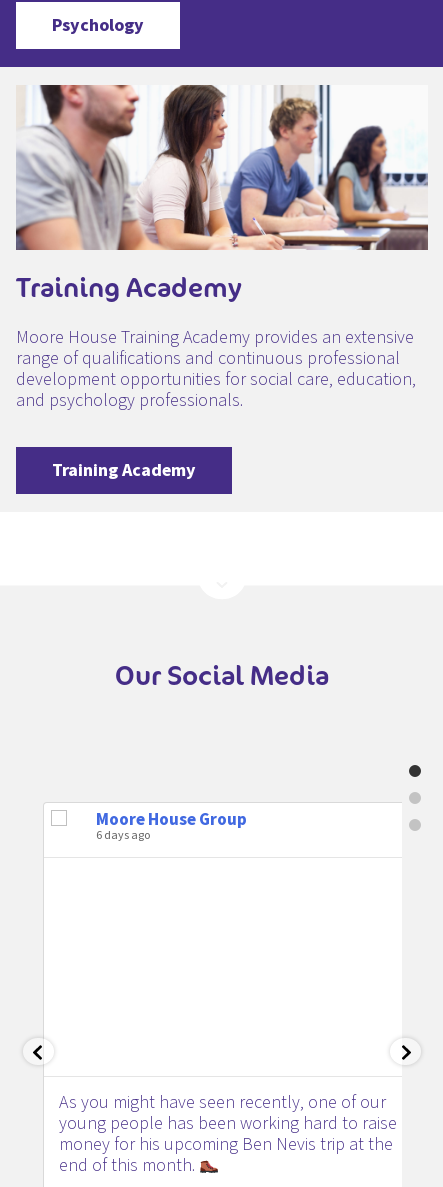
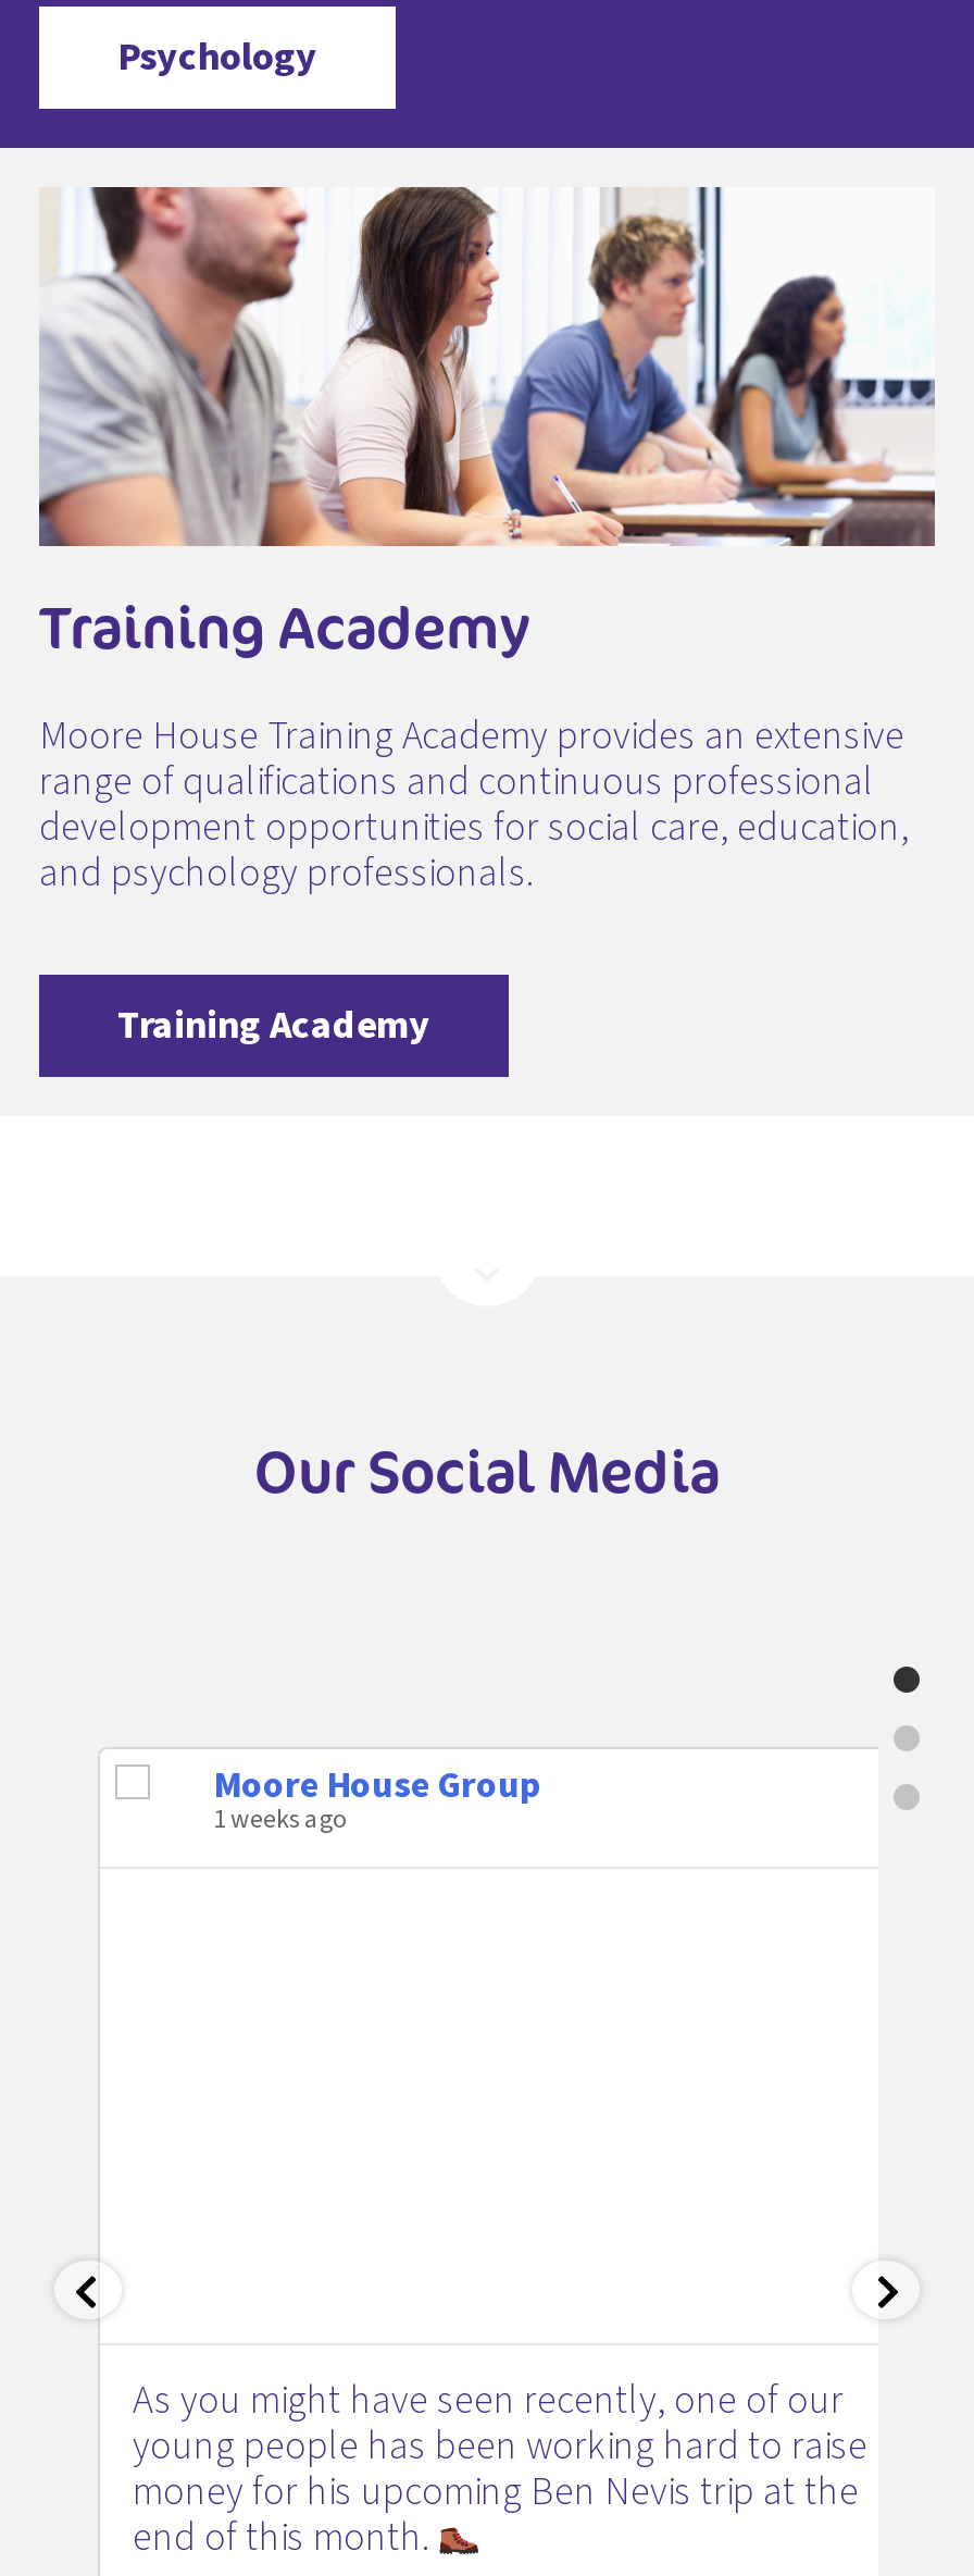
[96,827,150,844] 6 days ago -> [213,1803,346,1840] 1 weeks ago

